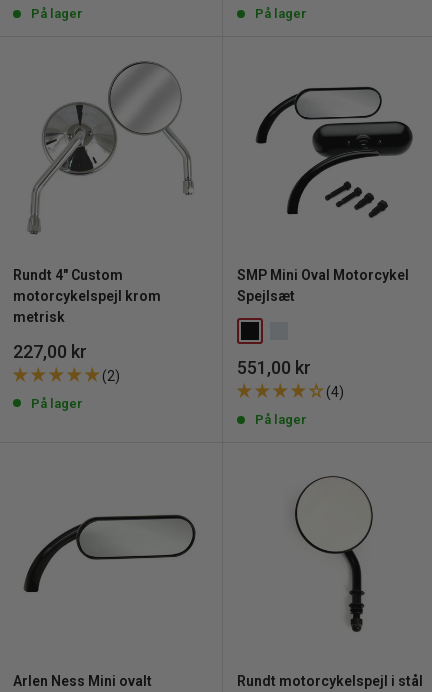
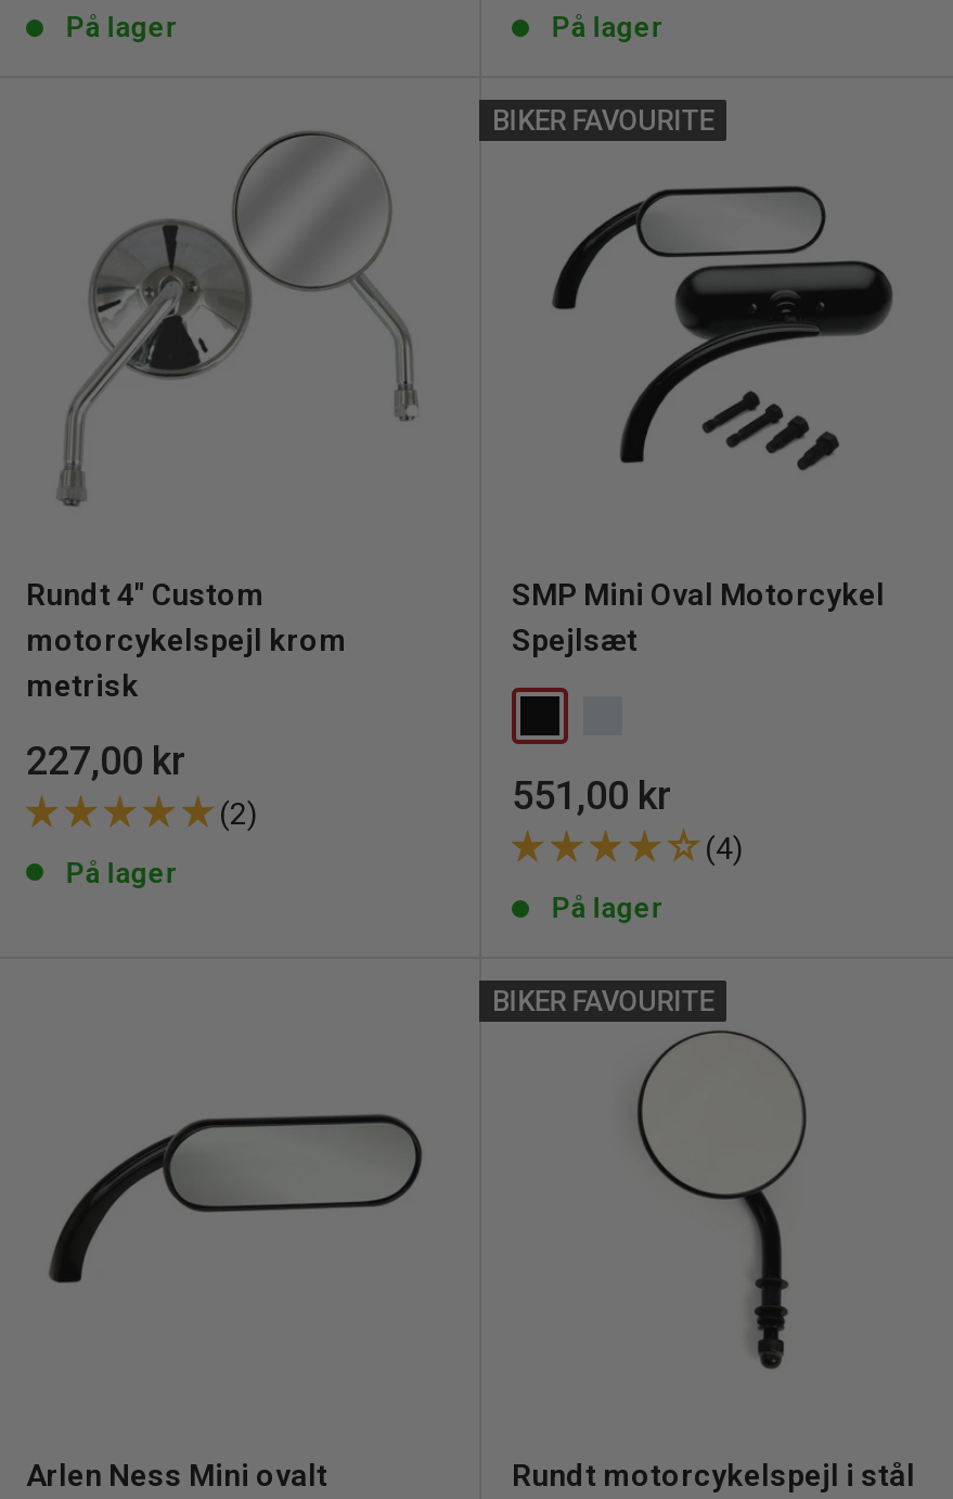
none -> [492,104,713,136] BIKER FAVOURITE
none -> [492,985,713,1017] BIKER FAVOURITE

